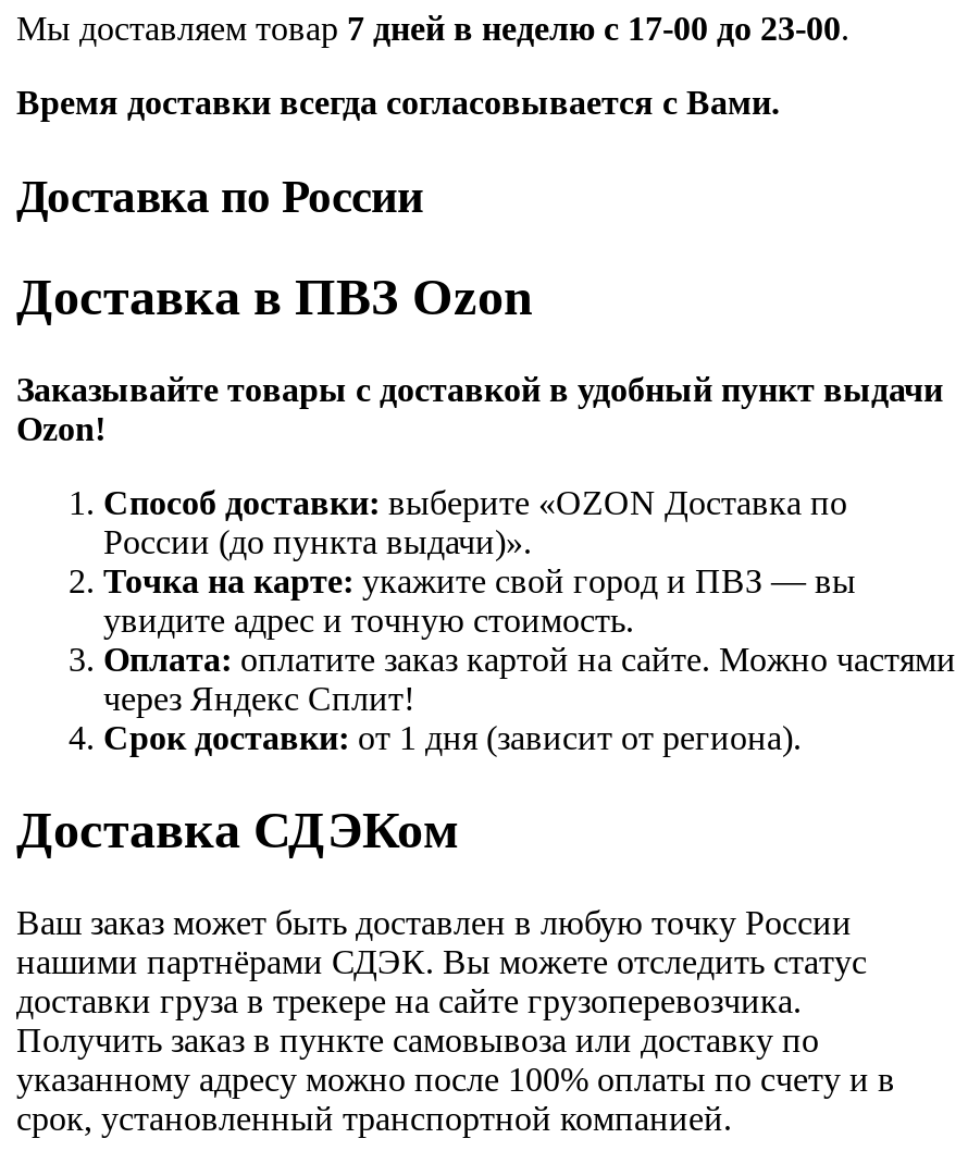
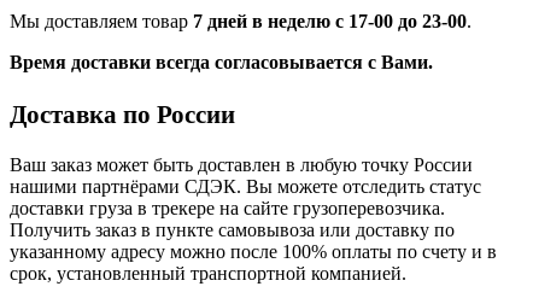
[16,269,956,858] Доставка в ПВЗ Ozon | Заказывайте товары с доставкой в удобный пункт выдачи | Ozon! | Способ доставки: выберите «OZON Доставка по | России (до пункта выдачи)». | Точка на карте: укажите свой город и ПВЗ — вы | увидите адрес и точную стоимость. | Оплата: оплатите заказ картой на сайте. Можно частями | через Яндекс Сплит! | Срок доставки: от 1 дня (зависит от региона). | Доставка СДЭКом -> none

